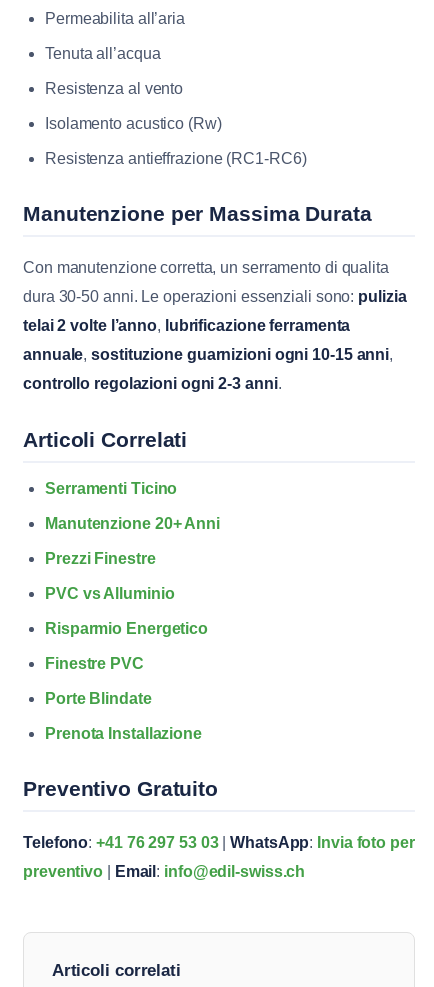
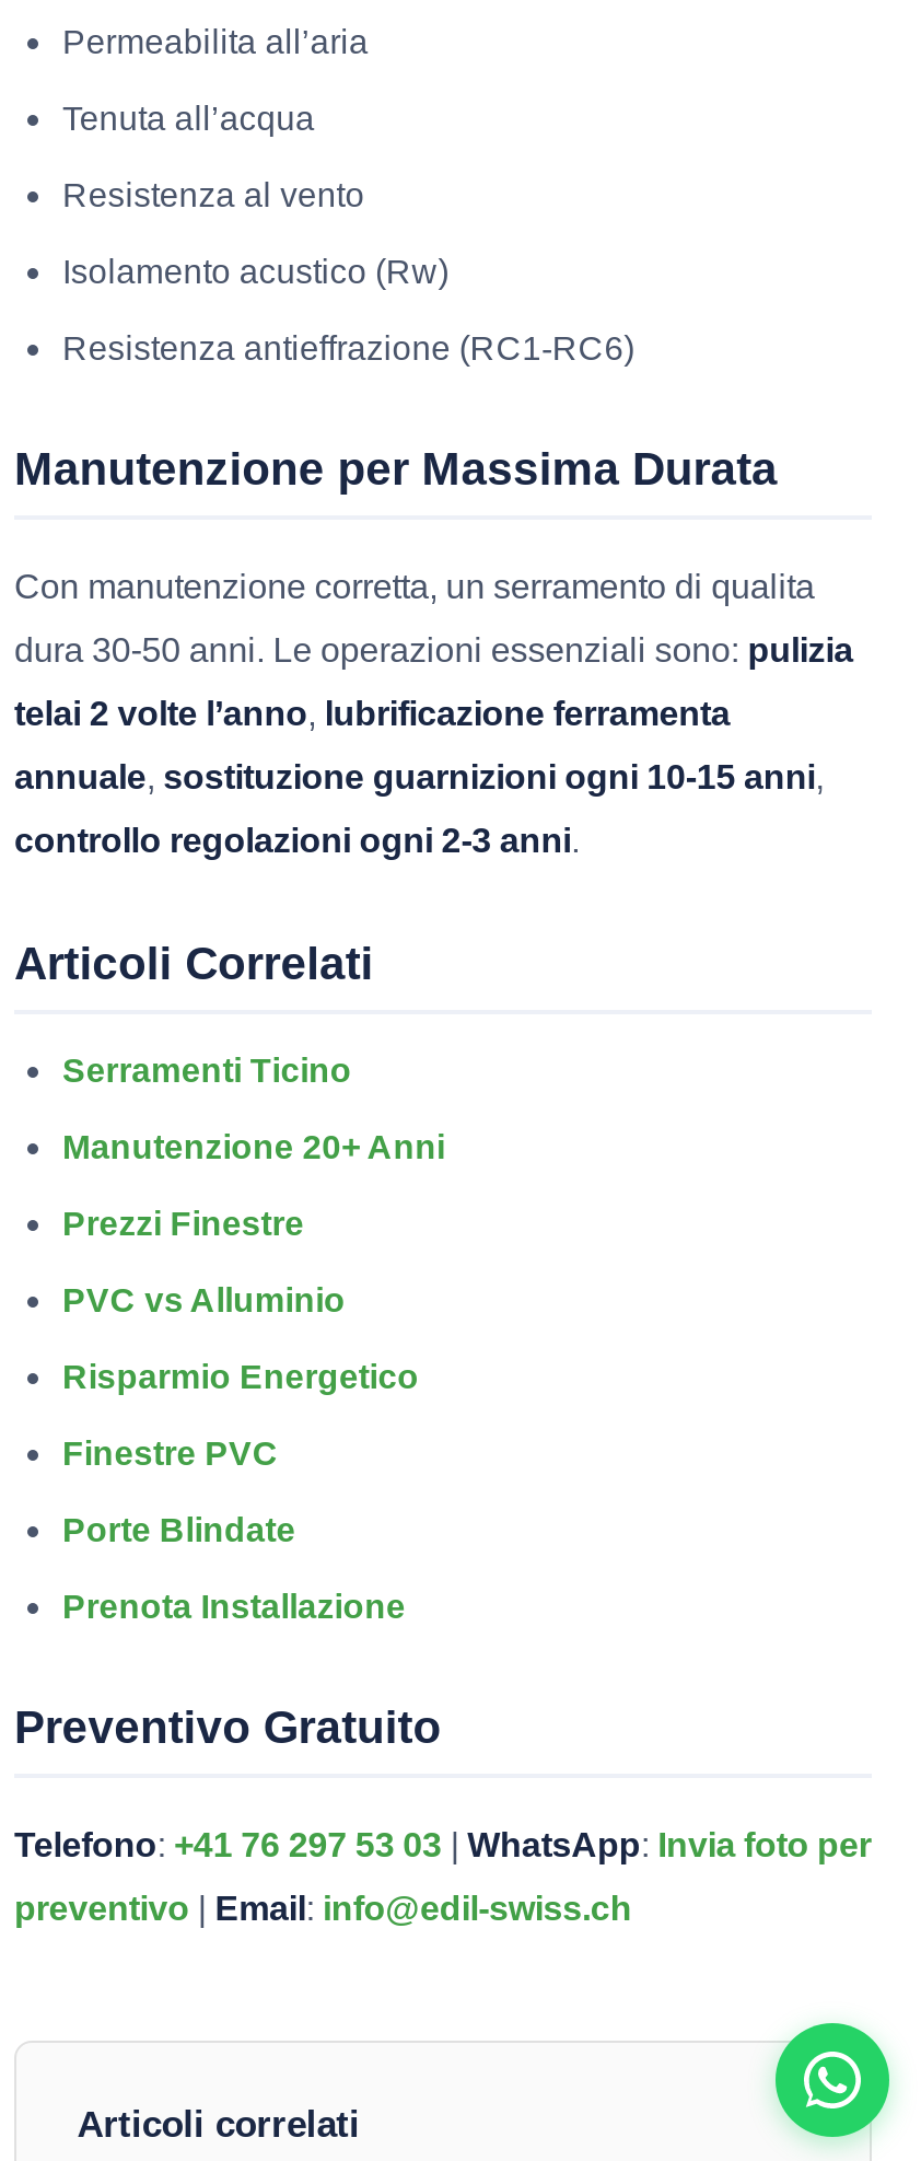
none -> [769,2019,896,2150] [image]

